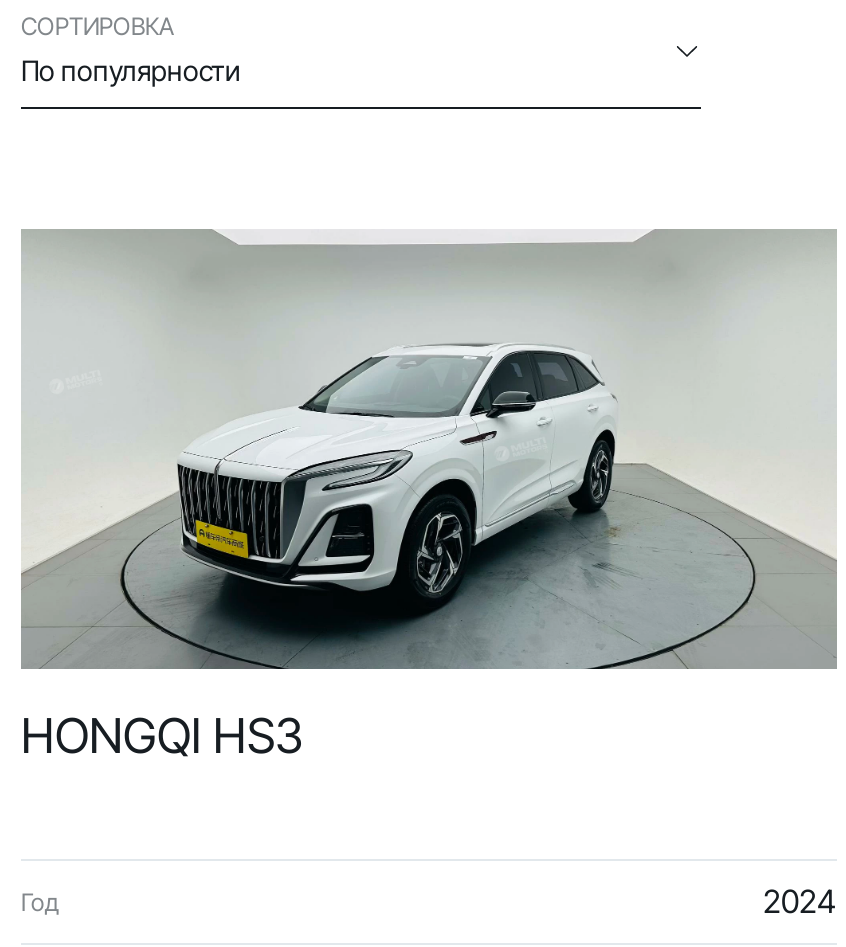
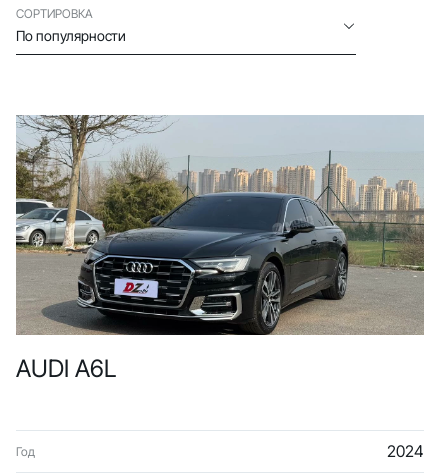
[21,231,837,765] [image] | HONGQI HS3 -> [15,115,425,383] [image] | AUDI A6L

